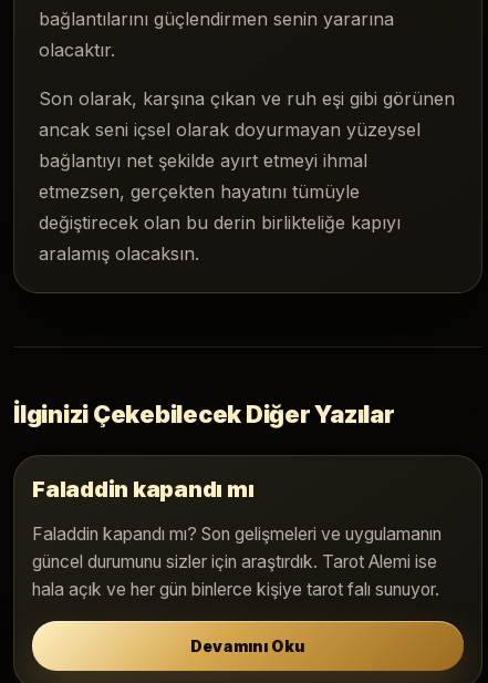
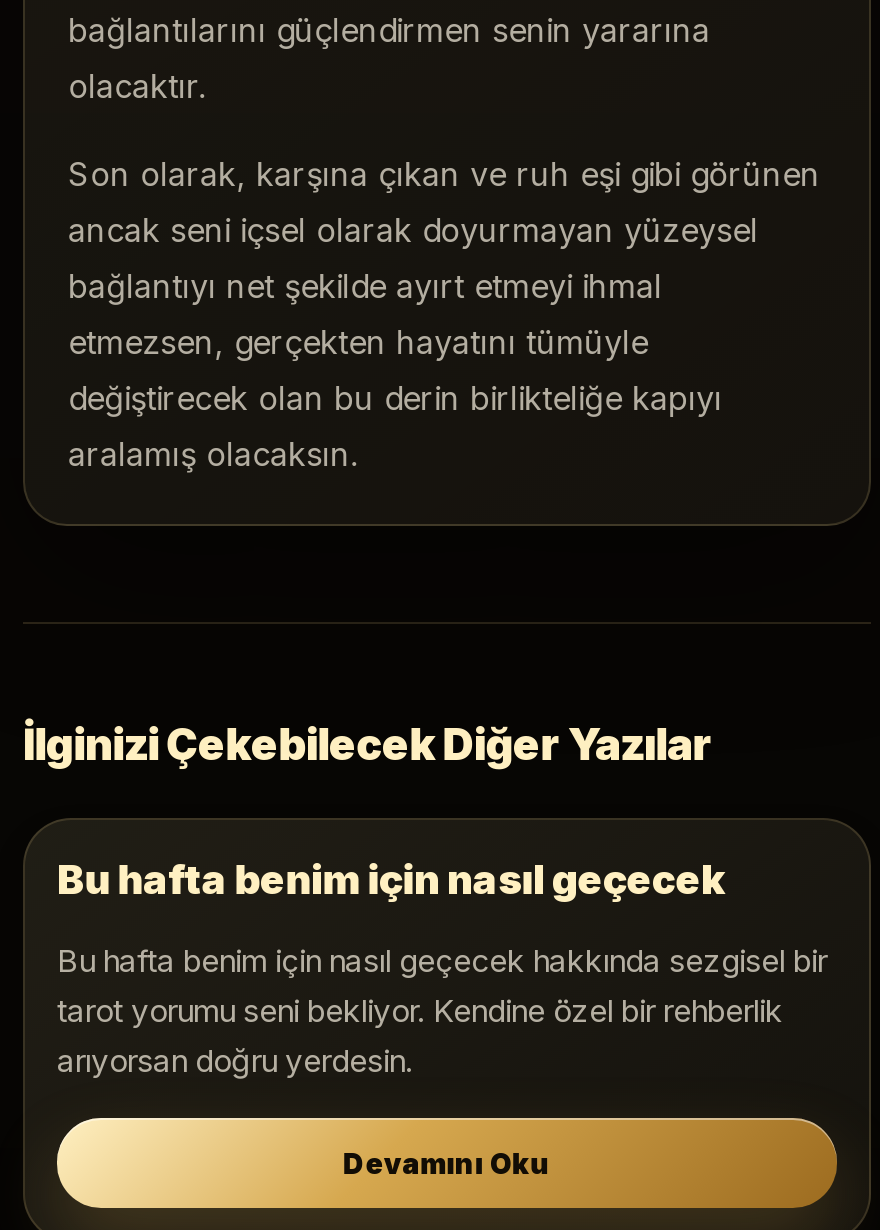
[32,476,254,503] Faladdin kapandı mı -> [57,857,725,905] Bu hafta benim için nasıl geçecek
[32,524,442,600] Faladdin kapandı mı? Son gelişmeleri ve uygulamanın | güncel durumunu sizler için araştırdık. Tarot Alemi ise | hala açık ve her gün binlerce kişiye tarot falı sunuyor. -> [57,942,827,1080] Bu hafta benim için nasıl geçecek hakkında sezgisel bir | tarot yorumu seni bekliyor. Kendine özel bir rehberlik | arıyorsan doğru yerdesin.

